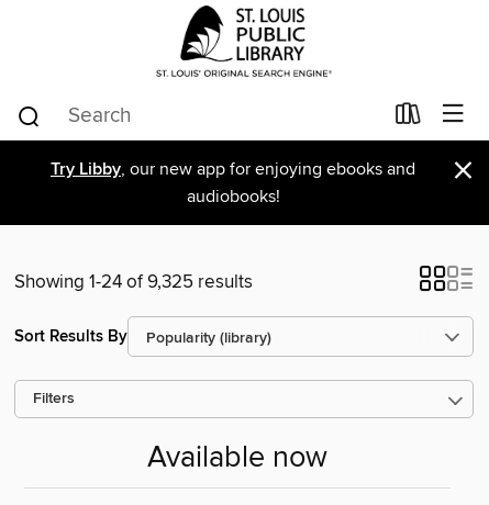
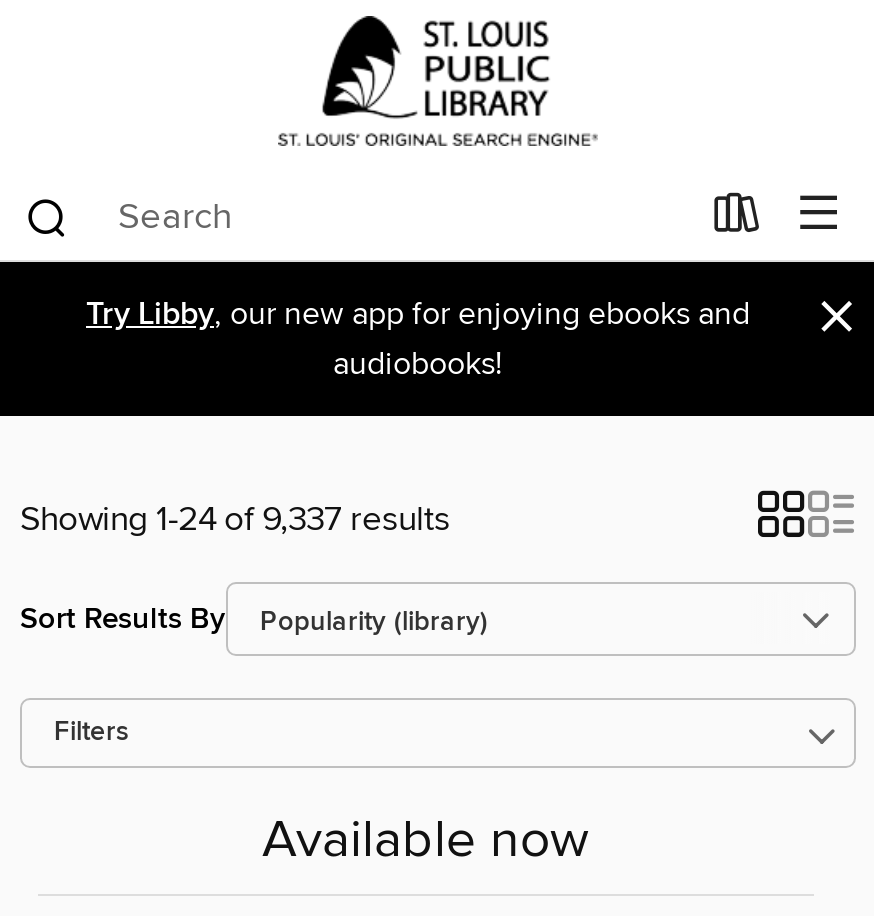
[14,270,253,294] Showing 1-24 of 9,325 results -> [20,498,450,542] Showing 1-24 of 9,337 results

